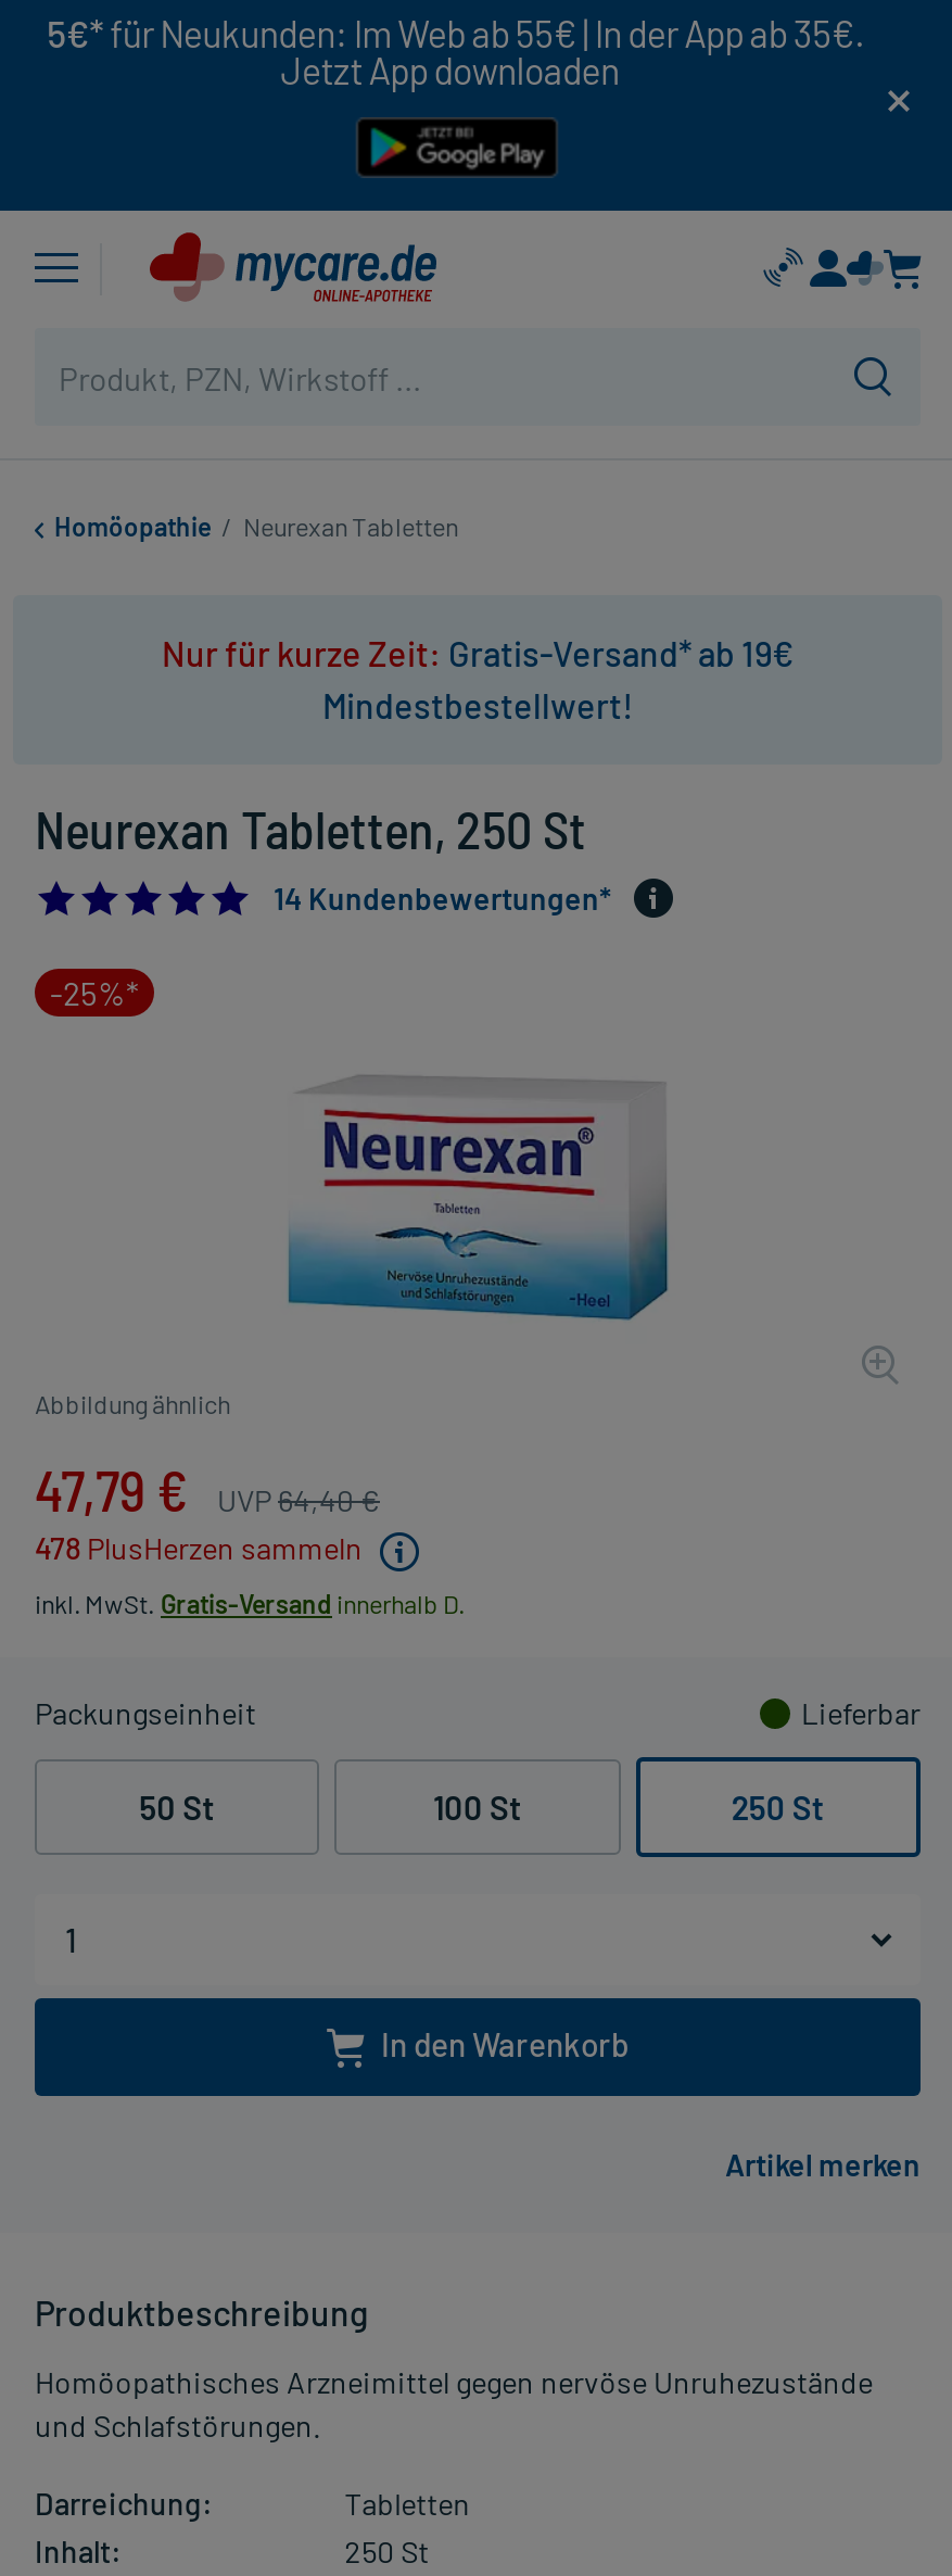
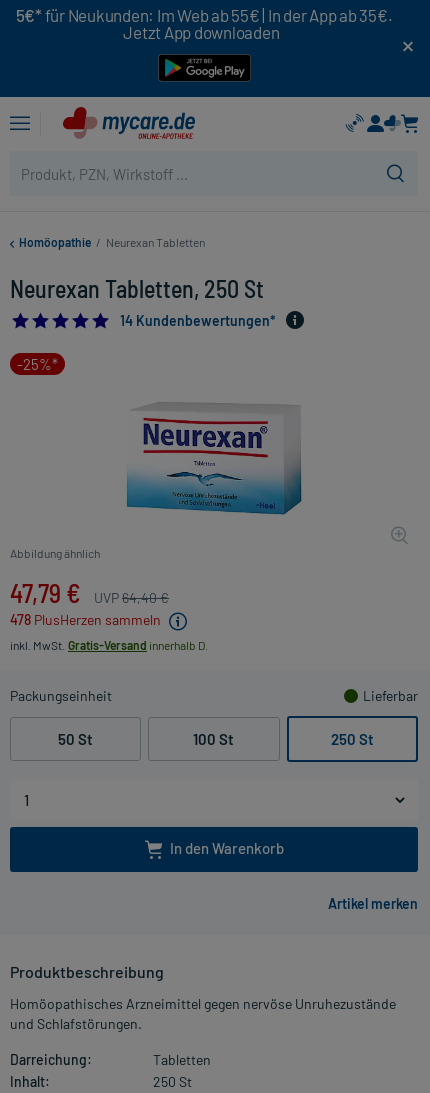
[162,632,794,725] Nur für kurze Zeit: Gratis-Versand* ab 19€ | Mindestbestellwert! -> none

